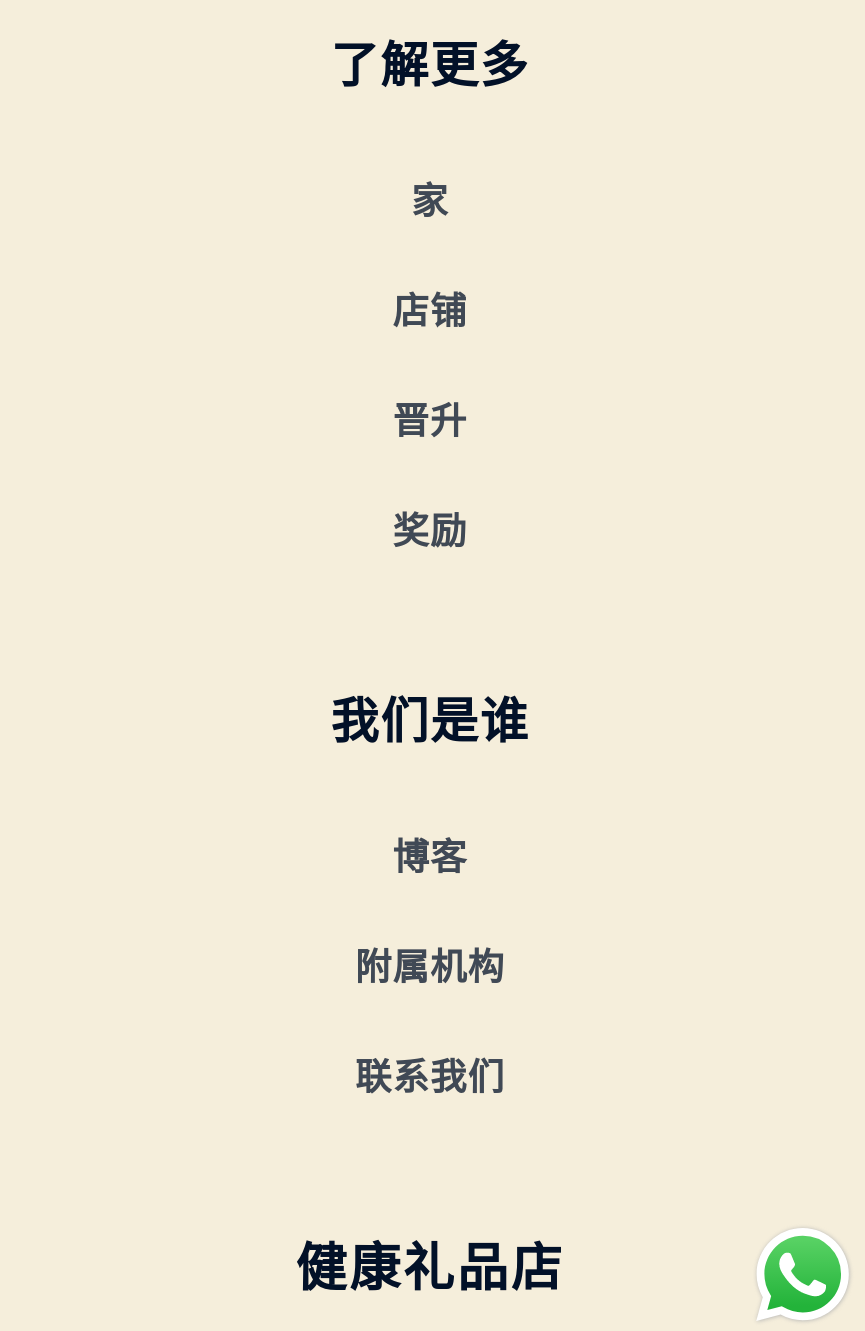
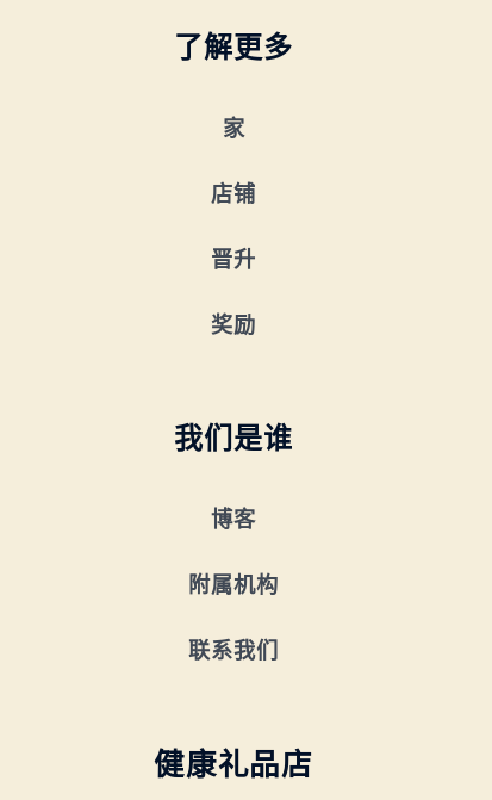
[758,1229,848,1319] [image] -> none

